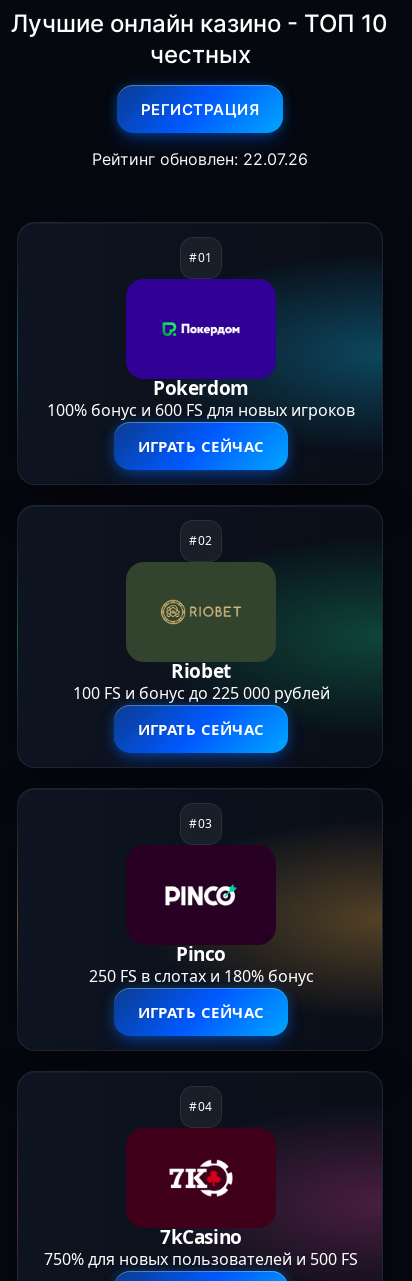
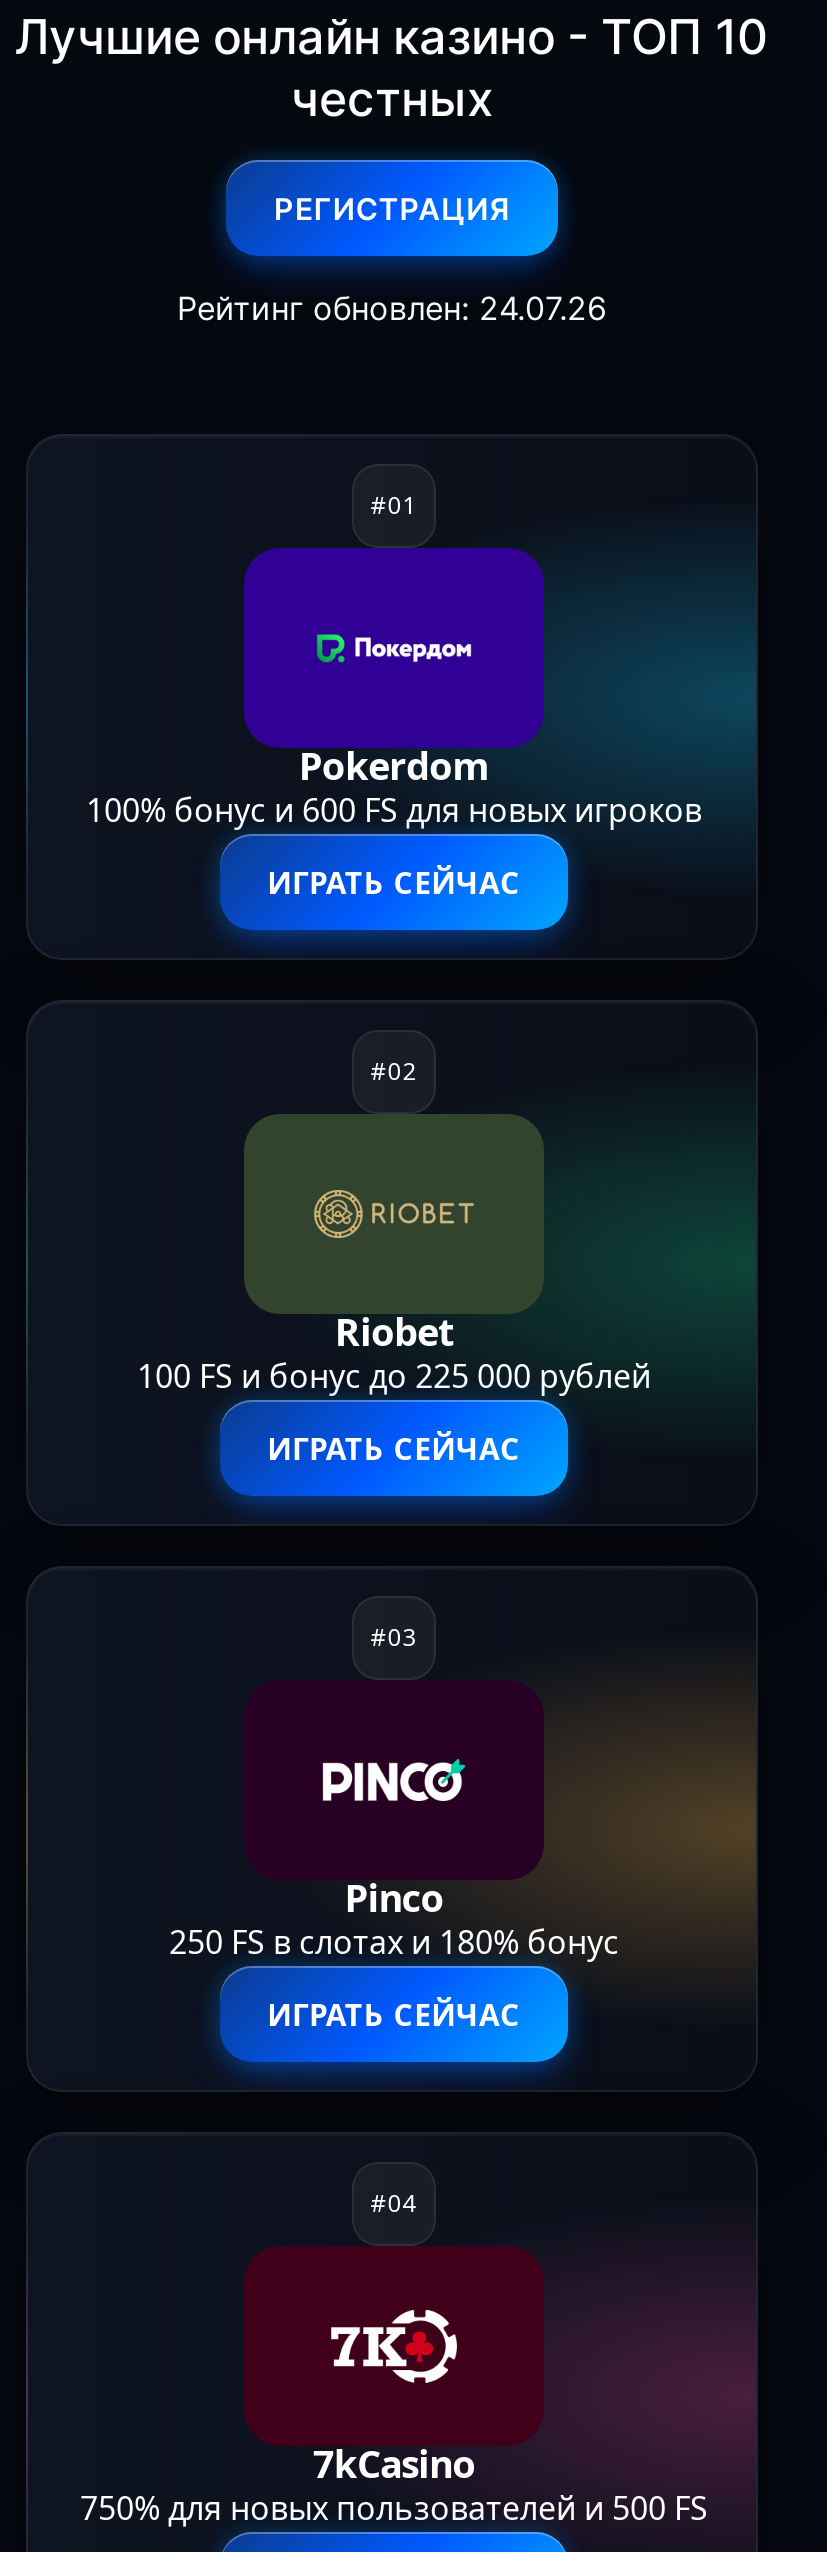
[92,149,308,169] Рейтинг обновлен: 22.07.26 -> [177,288,607,328] Рейтинг обновлен: 24.07.26

